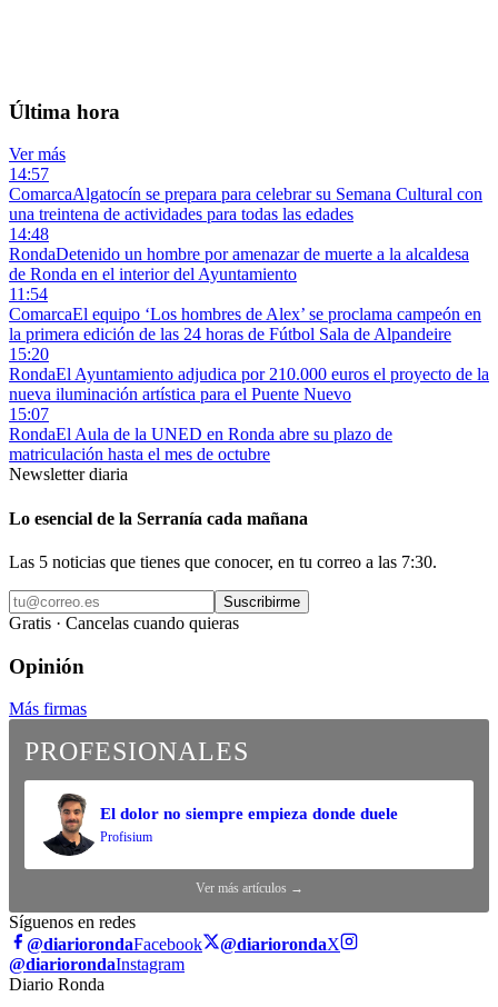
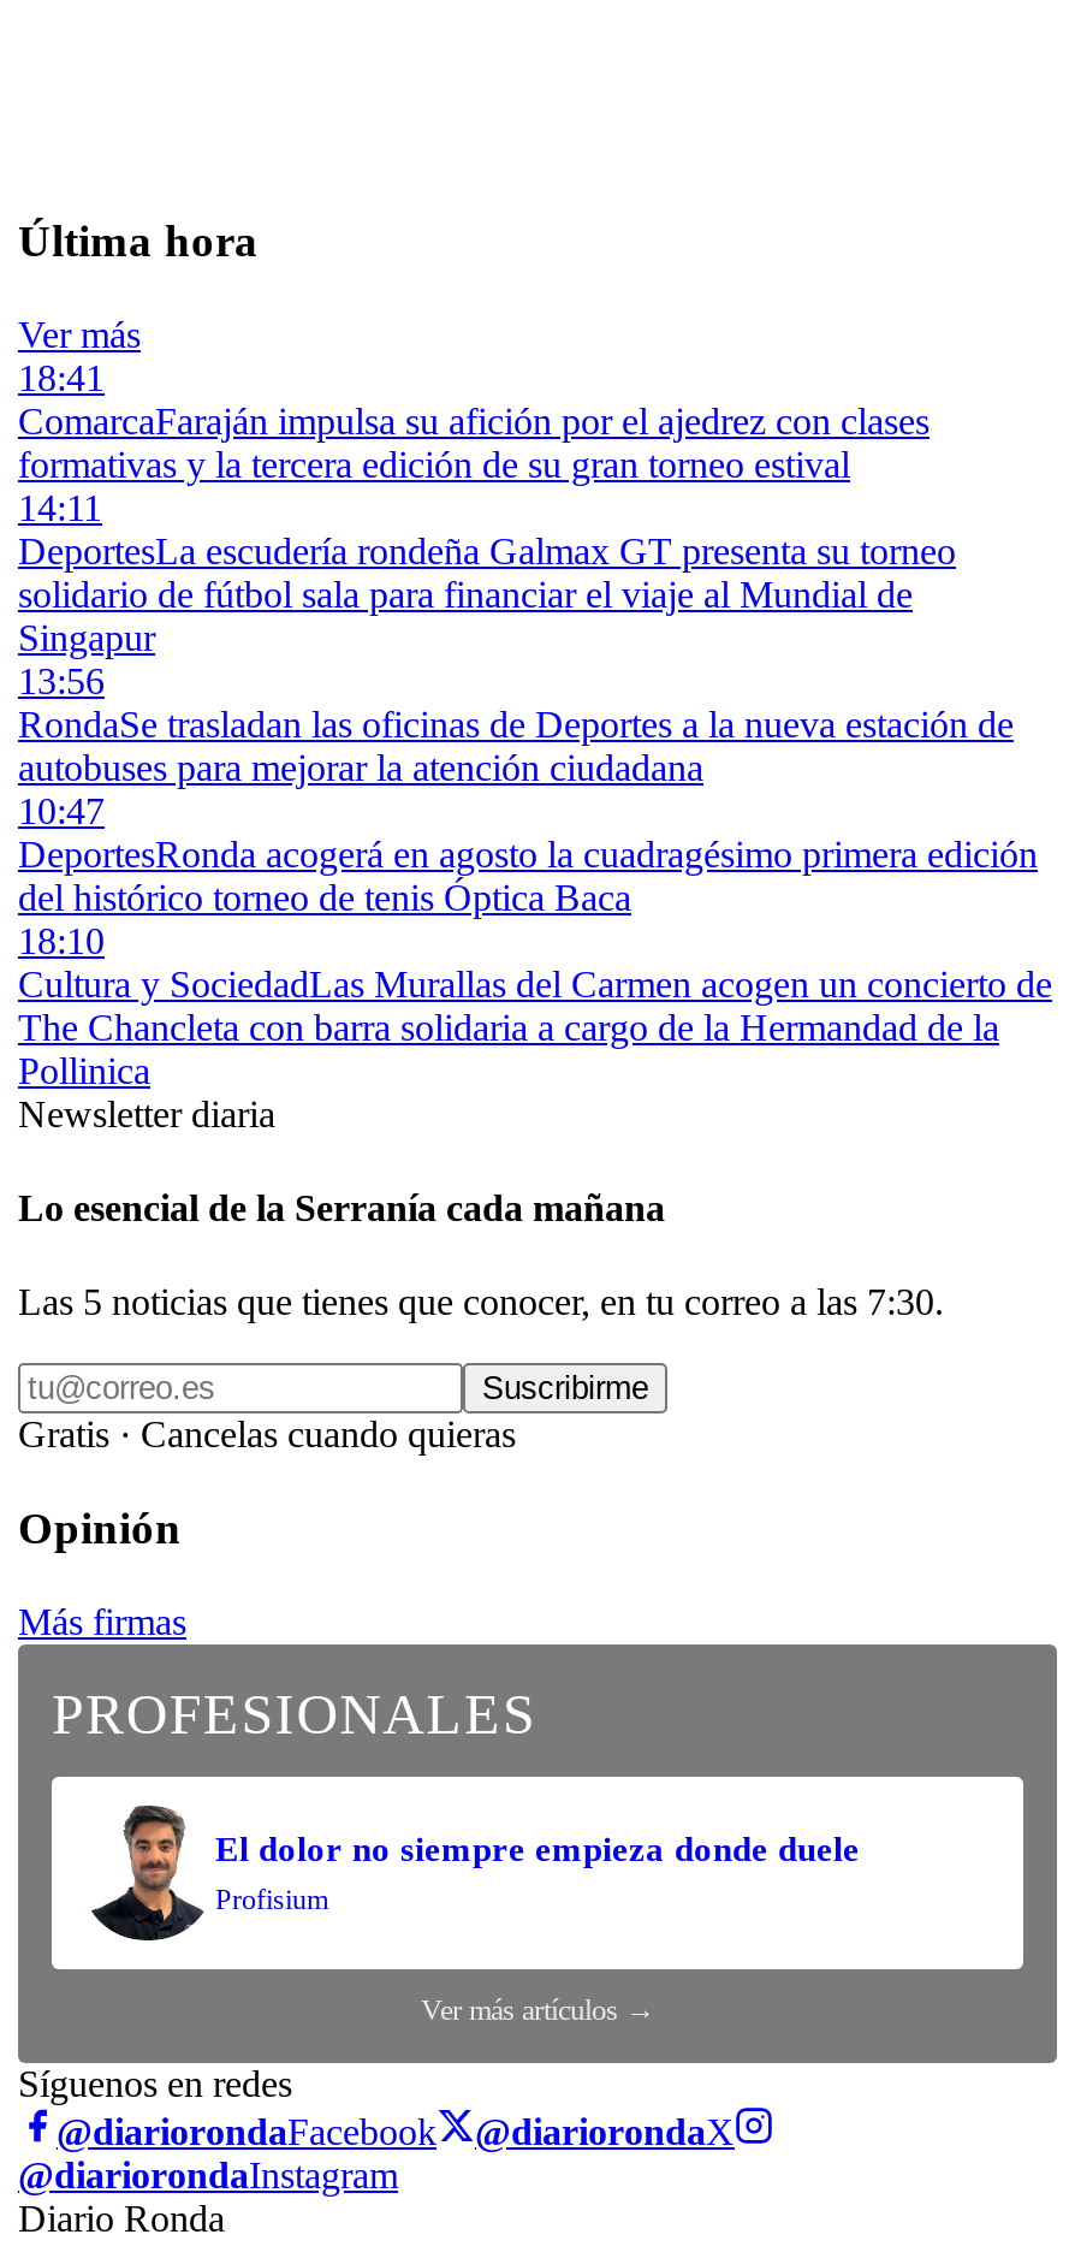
[9,165,489,464] 14:57 | ComarcaAlgatocín se prepara para celebrar su Semana Cultural con | una treintena de actividades para todas las edades | 14:48 | RondaDetenido un hombre por amenazar de muerte a la alcaldesa | de Ronda en el interior del Ayuntamiento | 11:54 | ComarcaEl equipo ‘Los hombres de Alex’ se proclama campeón en | la primera edición de las 24 horas de Fútbol Sala de Alpandeire | 15:20 | RondaEl Ayuntamiento adjudica por 210.000 euros el proyecto de la | nueva iluminación artística para el Puente Nuevo | 15:07 | RondaEl Aula de la UNED en Ronda abre su plazo de | matriculación hasta el mes de octubre -> [18,357,1052,1091] 18:41 | ComarcaFaraján impulsa su afición por el ajedrez con clases | formativas y la tercera edición de su gran torneo estival | 14:11 | DeportesLa escudería rondeña Galmax GT presenta su torneo | solidario de fútbol sala para financiar el viaje al Mundial de | Singapur | 13:56 | RondaSe trasladan las oficinas de Deportes a la nueva estación de | autobuses para mejorar la atención ciudadana | 10:47 | DeportesRonda acogerá en agosto la cuadragésimo primera edición | del histórico torneo de tenis Óptica Baca | 18:10 | Cultura y SociedadLas Murallas del Carmen acogen un concierto de | The Chancleta con barra solidaria a cargo de la Hermandad de la | Pollinica

